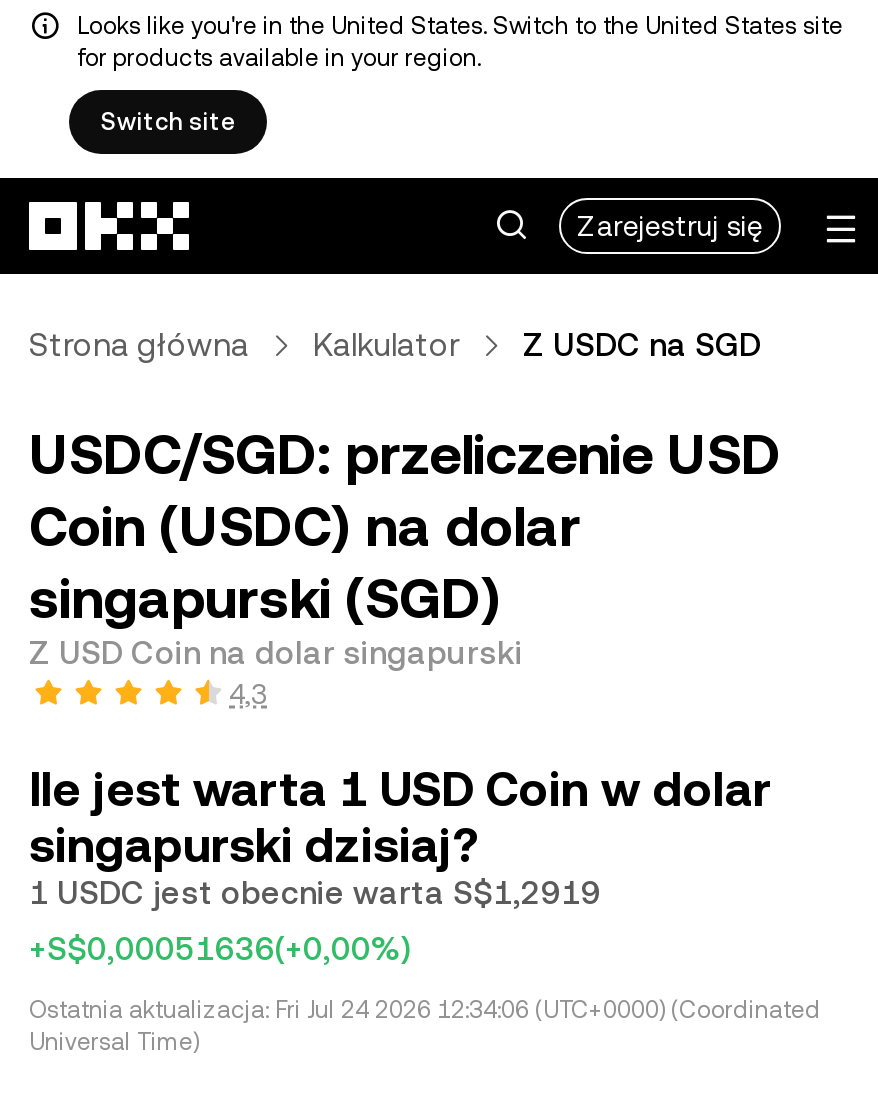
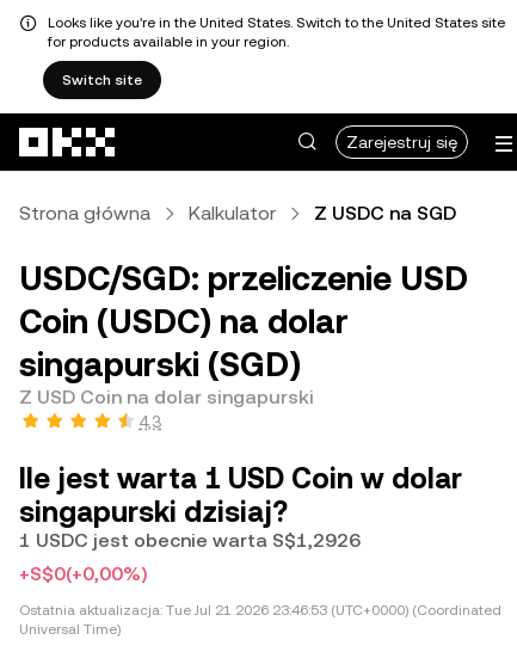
[29,874,601,912] 1 USDC jest obecnie warta S$1,2919 -> [19,529,361,552] 1 USDC jest obecnie warta S$1,2926
[29,930,411,968] +S$0,00051636(+0,00%) -> [19,562,147,585] +S$0(+0,00%)
[29,996,821,1024] Ostatnia aktualizacja: Fri Jul 24 2026 12:34:06 (UTC+0000) (Coordinated -> [19,602,501,619] Ostatnia aktualizacja: Tue Jul 21 2026 23:46:53 (UTC+0000) (Coordinated

